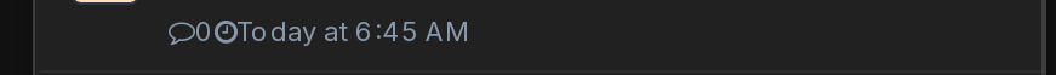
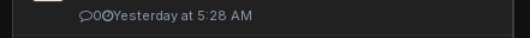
[236,15,469,48] Today at 6:45 AM -> [113,7,252,24] Yesterday at 5:28 AM

